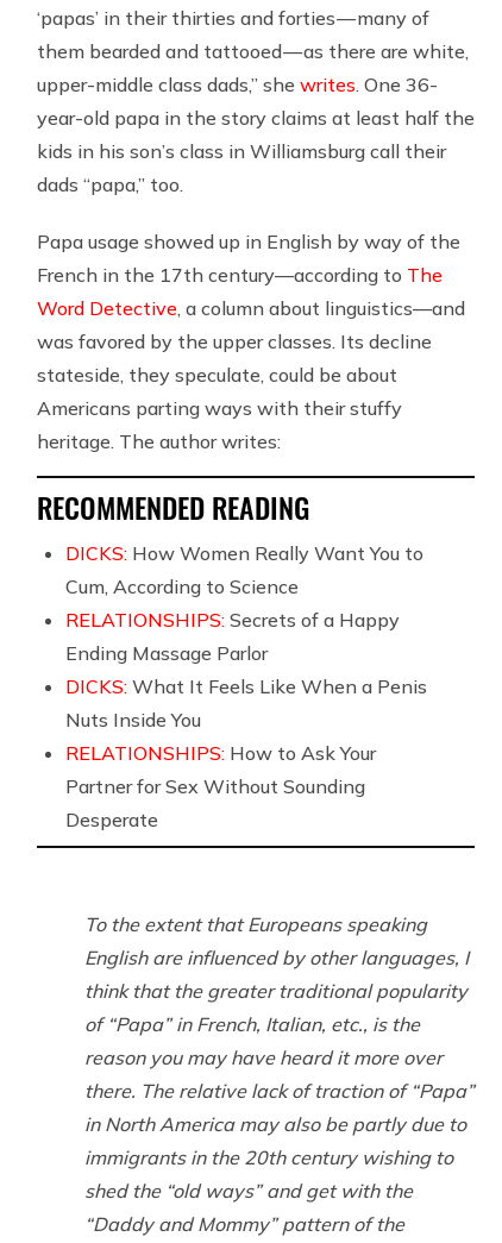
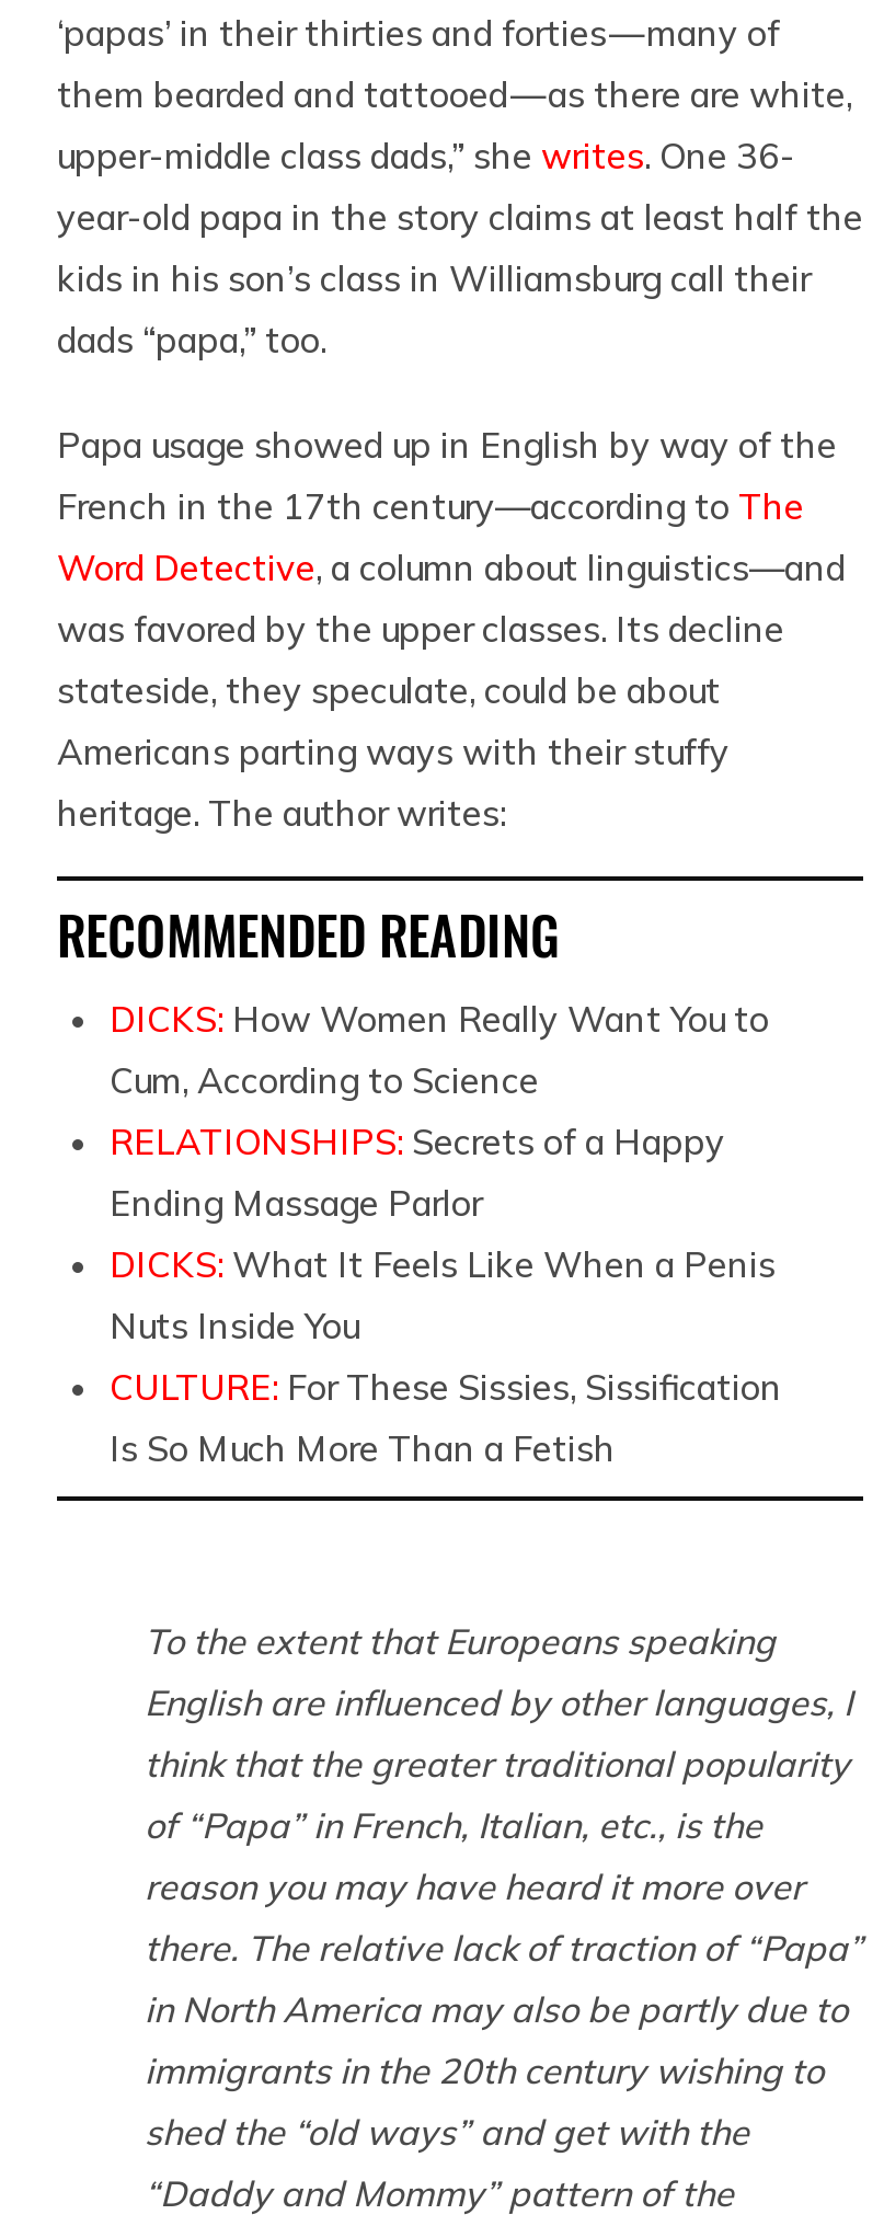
[65,740,376,831] RELATIONSHIPS: How to Ask Your | Partner for Sex Without Sounding | Desperate -> [110,1364,782,1469] CULTURE: For These Sissies, Sissification | Is So Much More Than a Fetish

